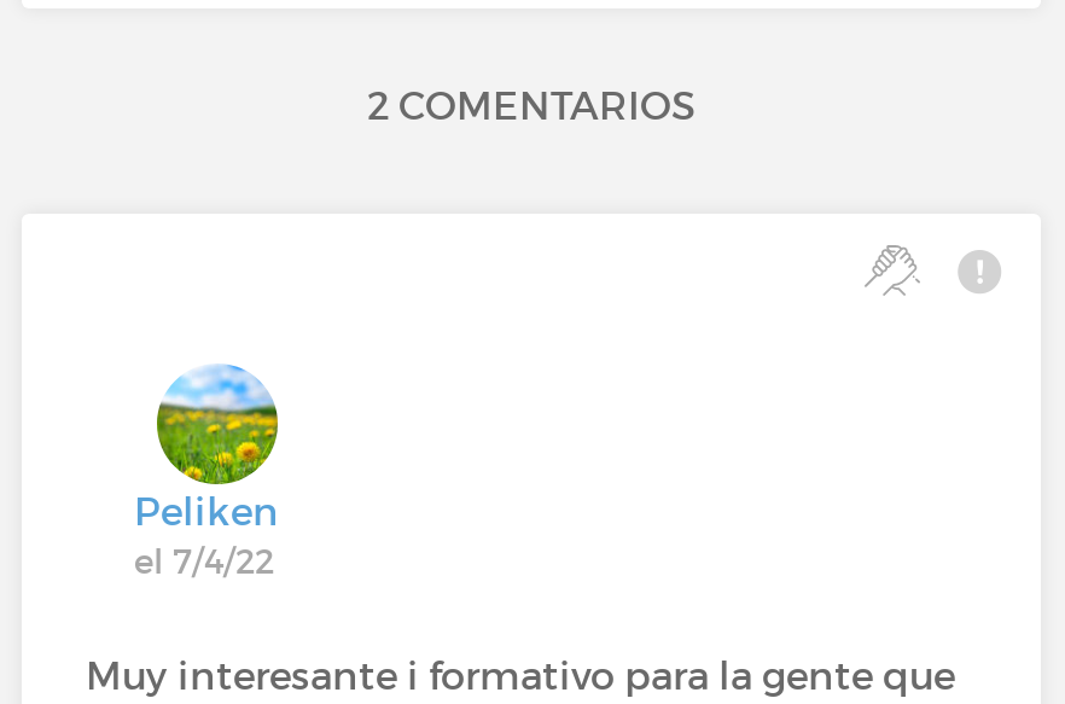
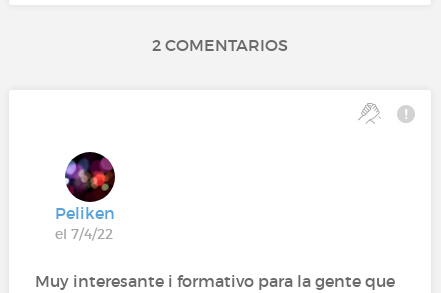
[155,363,280,479] [image] -> [64,151,116,200] [image]

